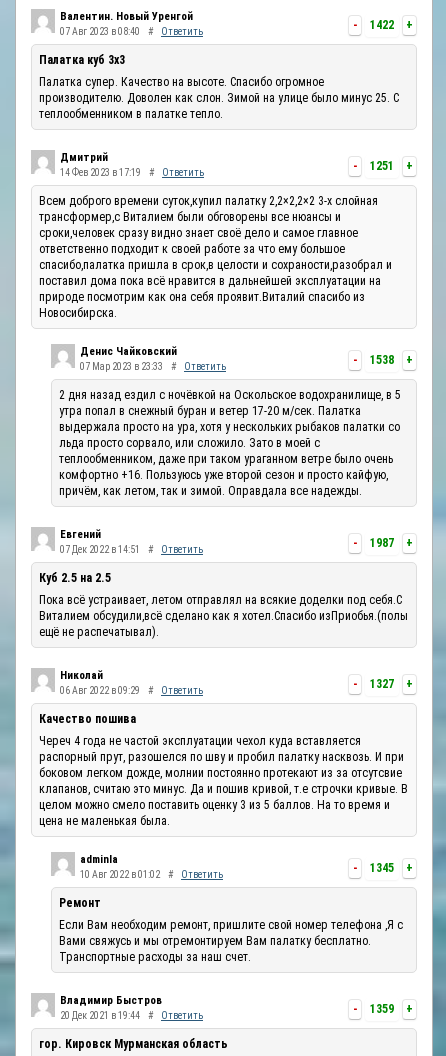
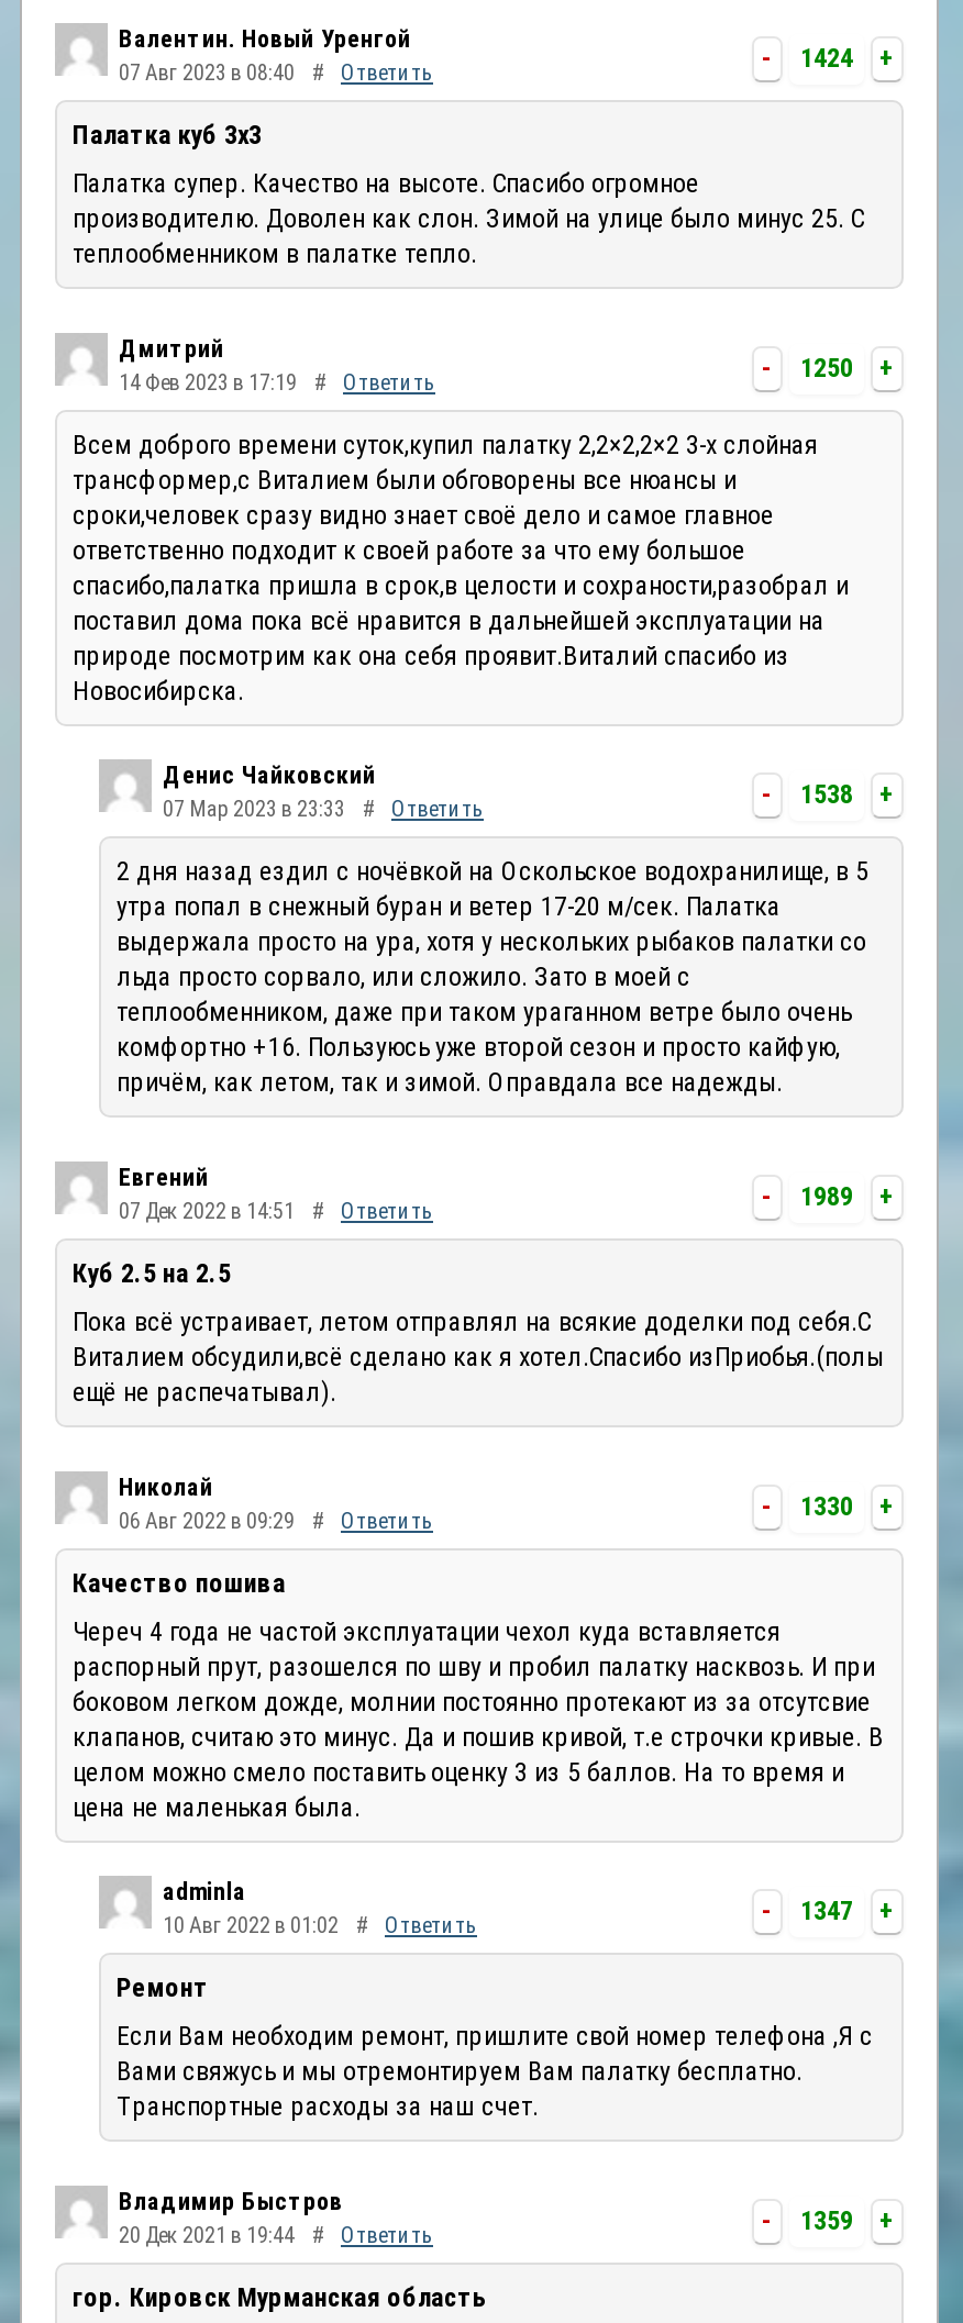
[370,18,394,32] 1422 -> [800,43,853,74] 1424
[370,159,394,173] 1251 -> [800,353,853,384] 1250
[370,536,394,550] 1987 -> [800,1181,853,1212] 1989
[370,677,394,691] 1327 -> [800,1491,853,1522] 1330
[370,861,394,875] 1345 -> [800,1896,853,1926] 1347

